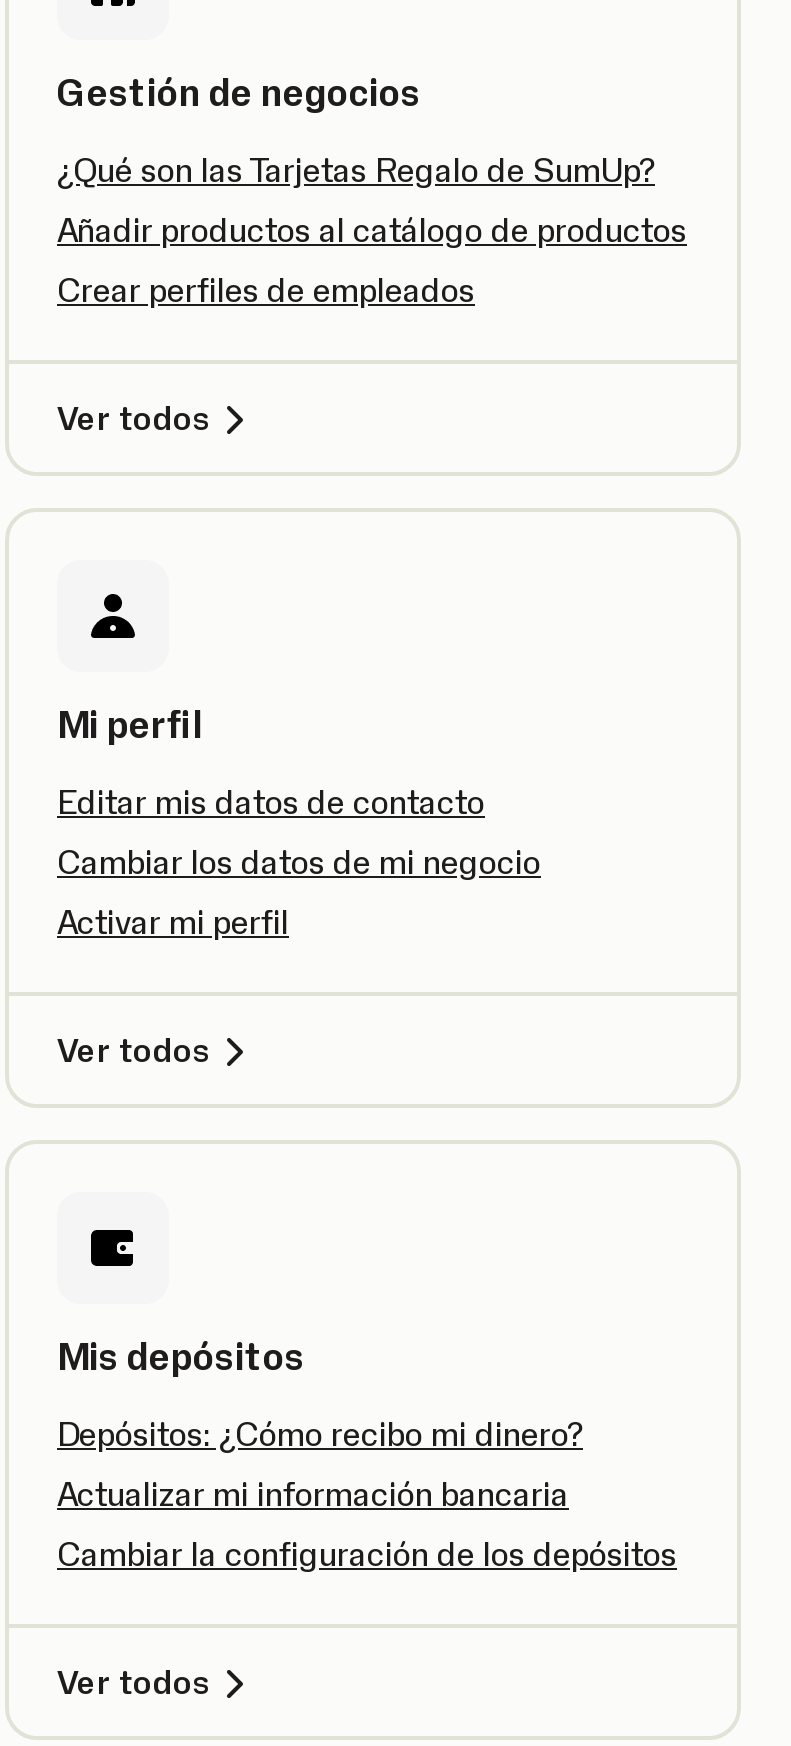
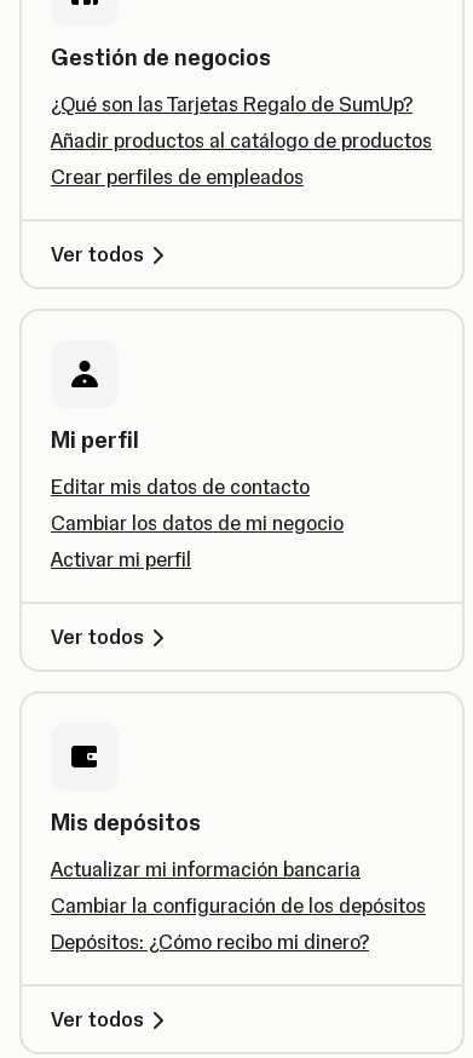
moved [57,1414,583,1454] -> [51,930,369,954]: Depósitos: ¿Cómo recibo mi dinero?
moved [57,1474,677,1574] -> [51,857,426,918]: Actualizar mi información bancaria | Cambiar la configuración de los depósitos

